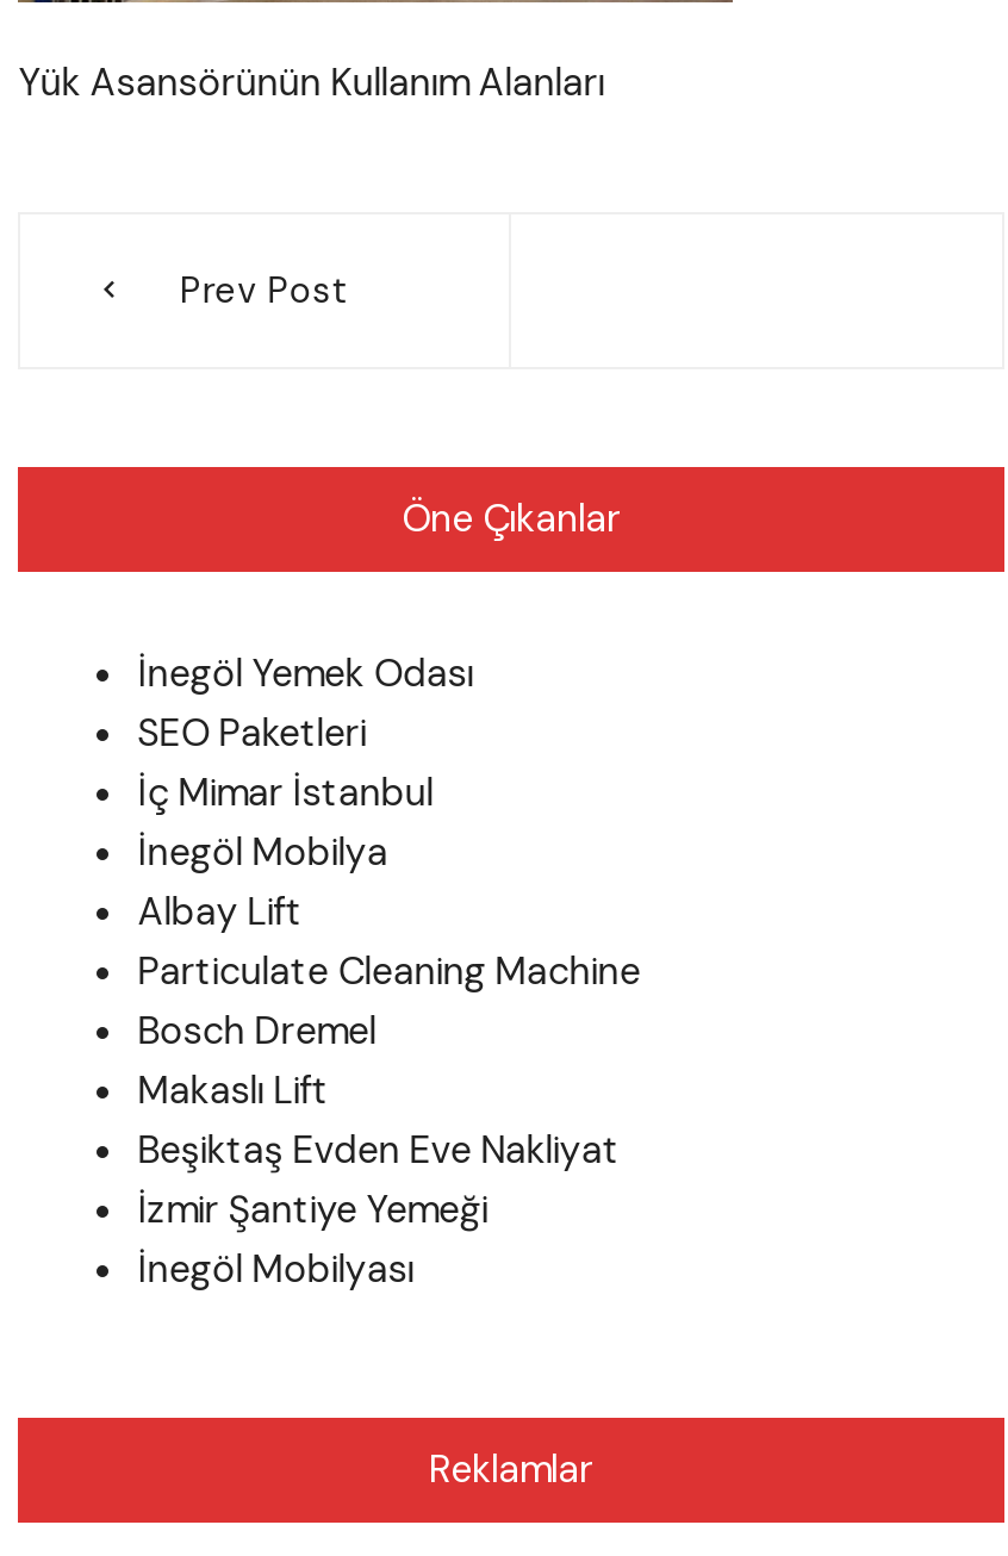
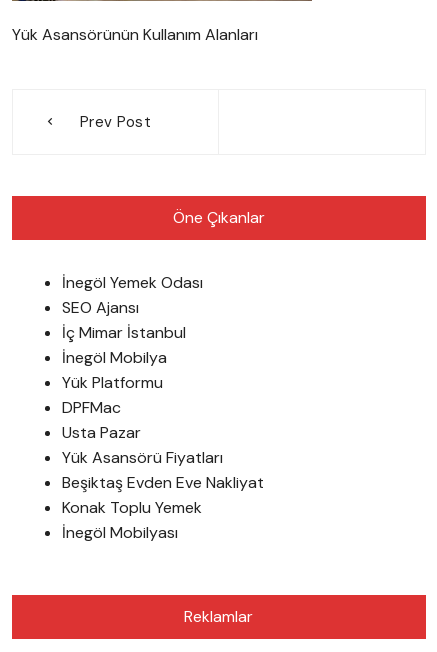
[137,708,366,758] SEO Paketleri -> [62,297,139,318] SEO Ajansı
[137,886,640,1115] Albay Lift | Particulate Cleaning Machine | Bosch Dremel | Makaslı Lift -> [62,372,223,468] Yük Platformu | DPFMac | Usta Pazar | Yük Asansörü Fiyatları
[137,1184,488,1234] İzmir Şantiye Yemeği -> [62,497,202,518] Konak Toplu Yemek

